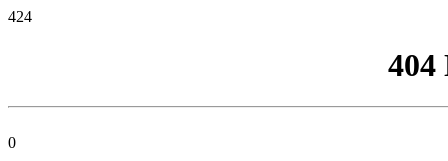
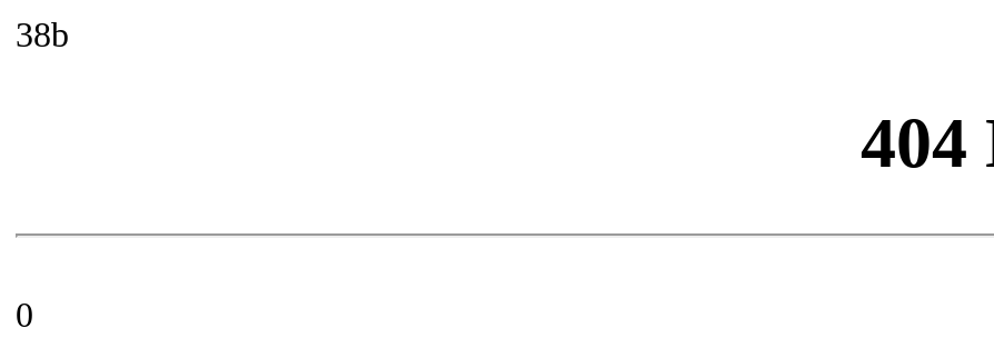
[8,8,32,25] 424 -> [16,16,69,53] 38b

